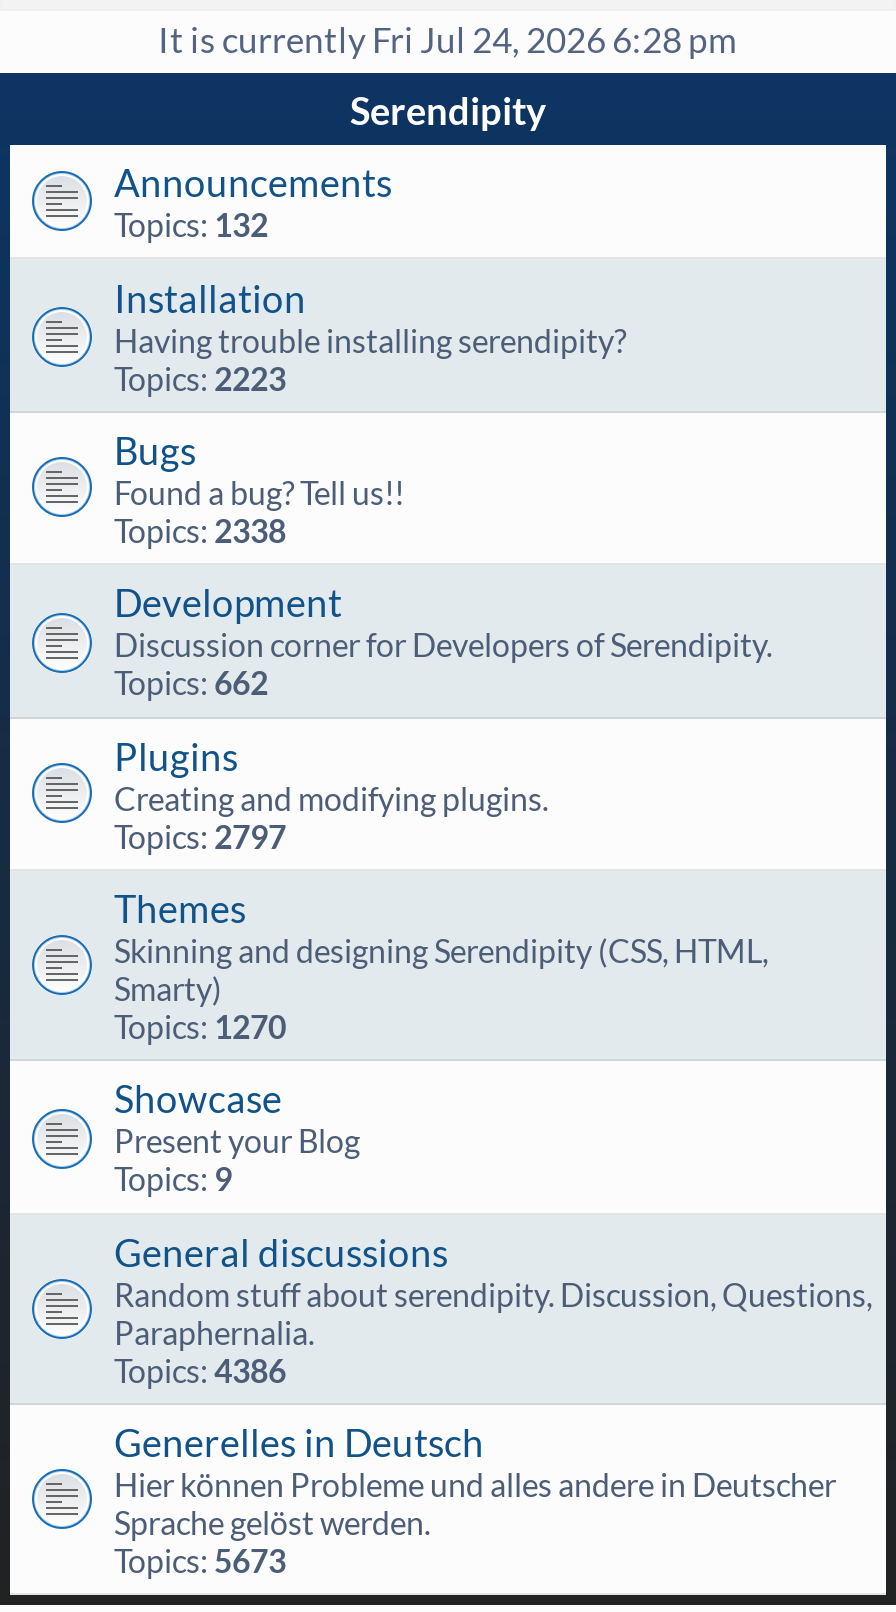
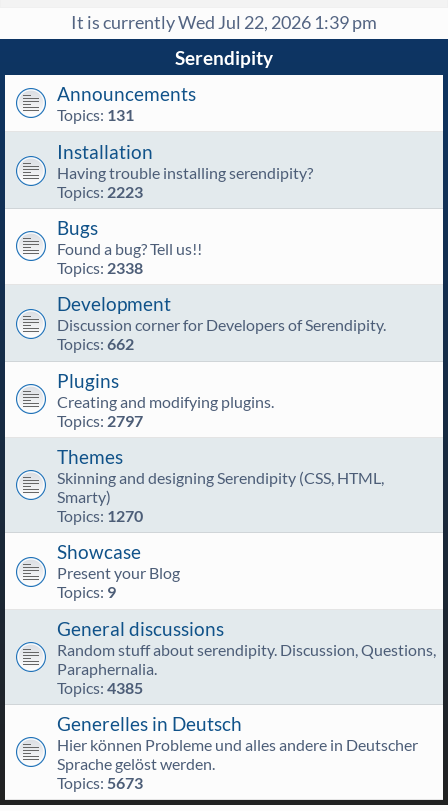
[158,19,738,61] It is currently Fri Jul 24, 2026 6:28 pm -> [71,12,377,33] It is currently Wed Jul 22, 2026 1:39 pm
[114,205,268,243] Topics: 132 -> [57,105,134,124] Topics: 131
[114,1351,286,1389] Topics: 4386 -> [57,678,143,697] Topics: 4385

